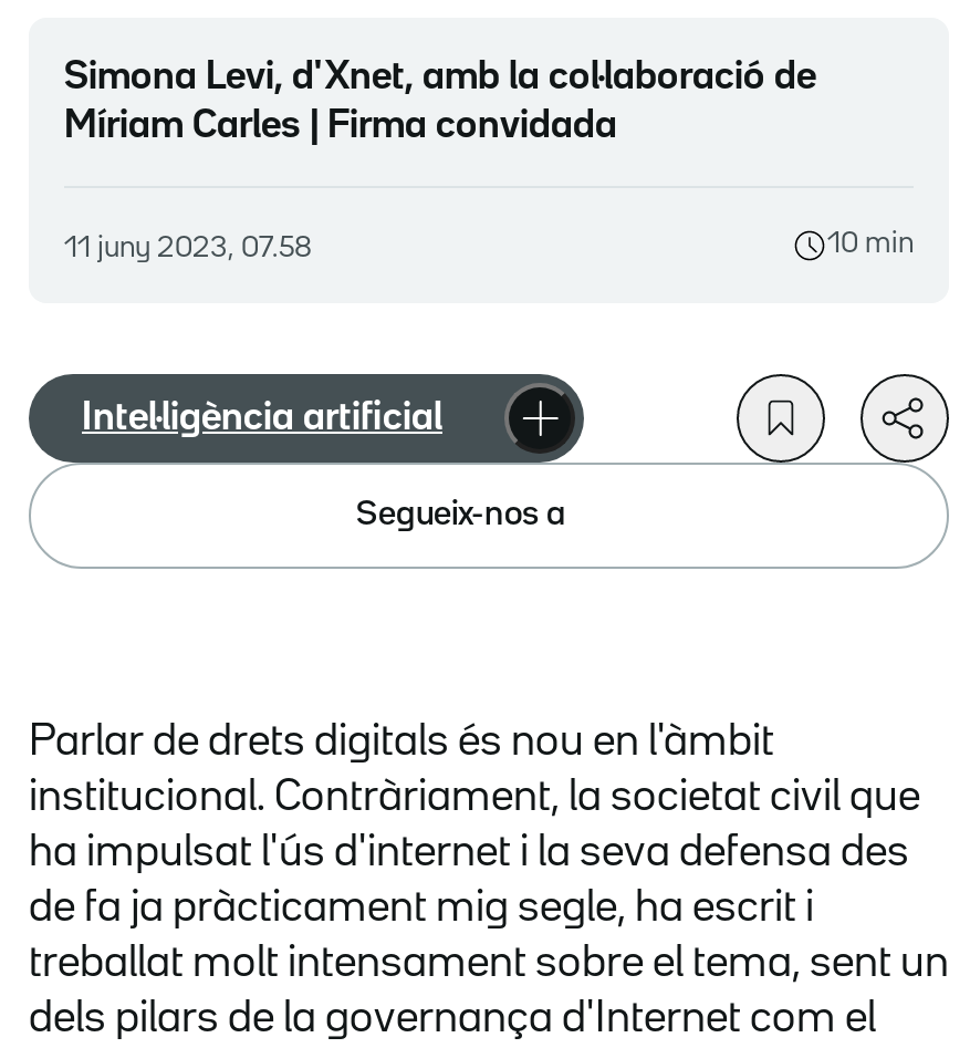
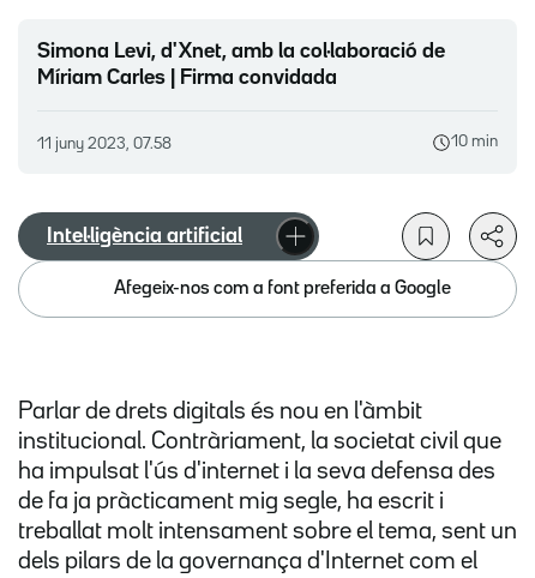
[356,499,566,530] Segueix-nos a -> [114,280,451,297] Afegeix-nos com a font preferida a Google

